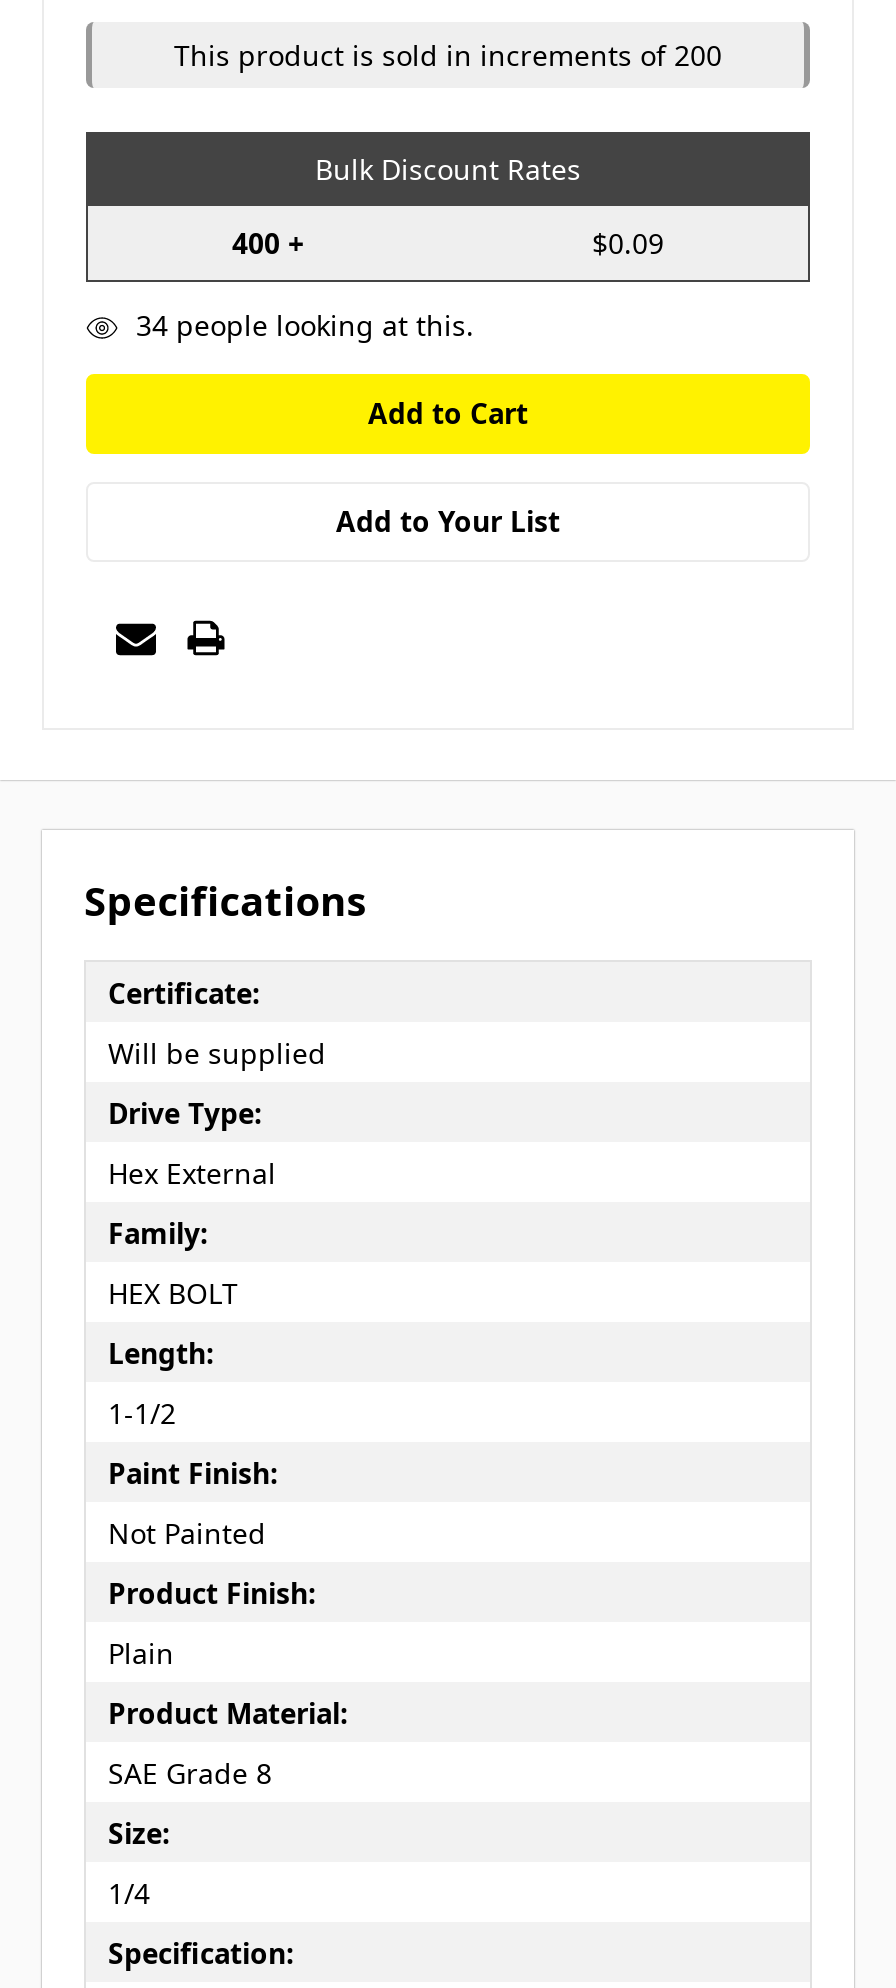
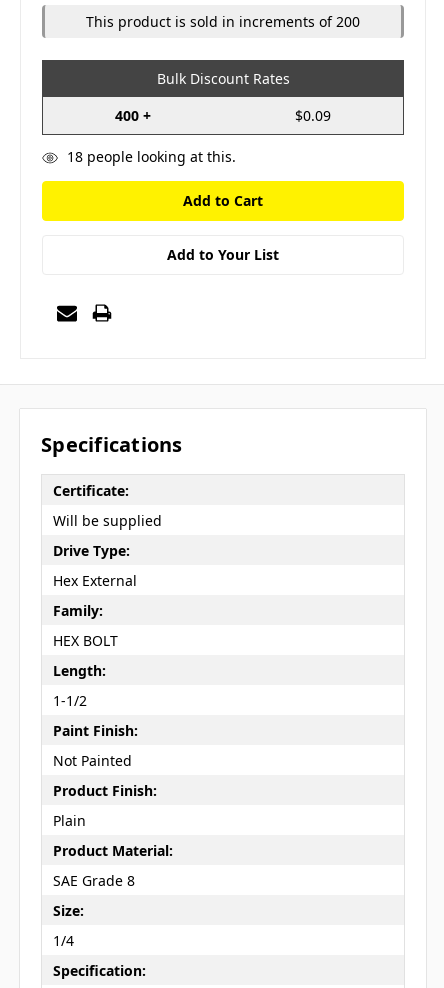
[136,306,474,344] 34 people looking at this. -> [67,147,236,166] 18 people looking at this.

